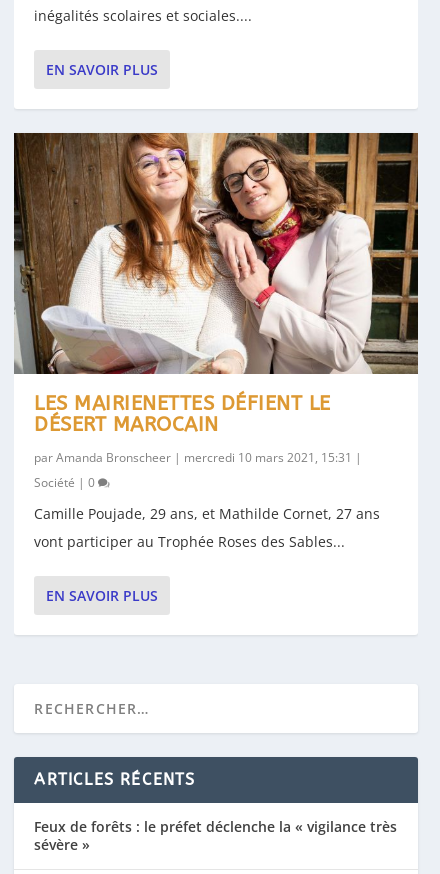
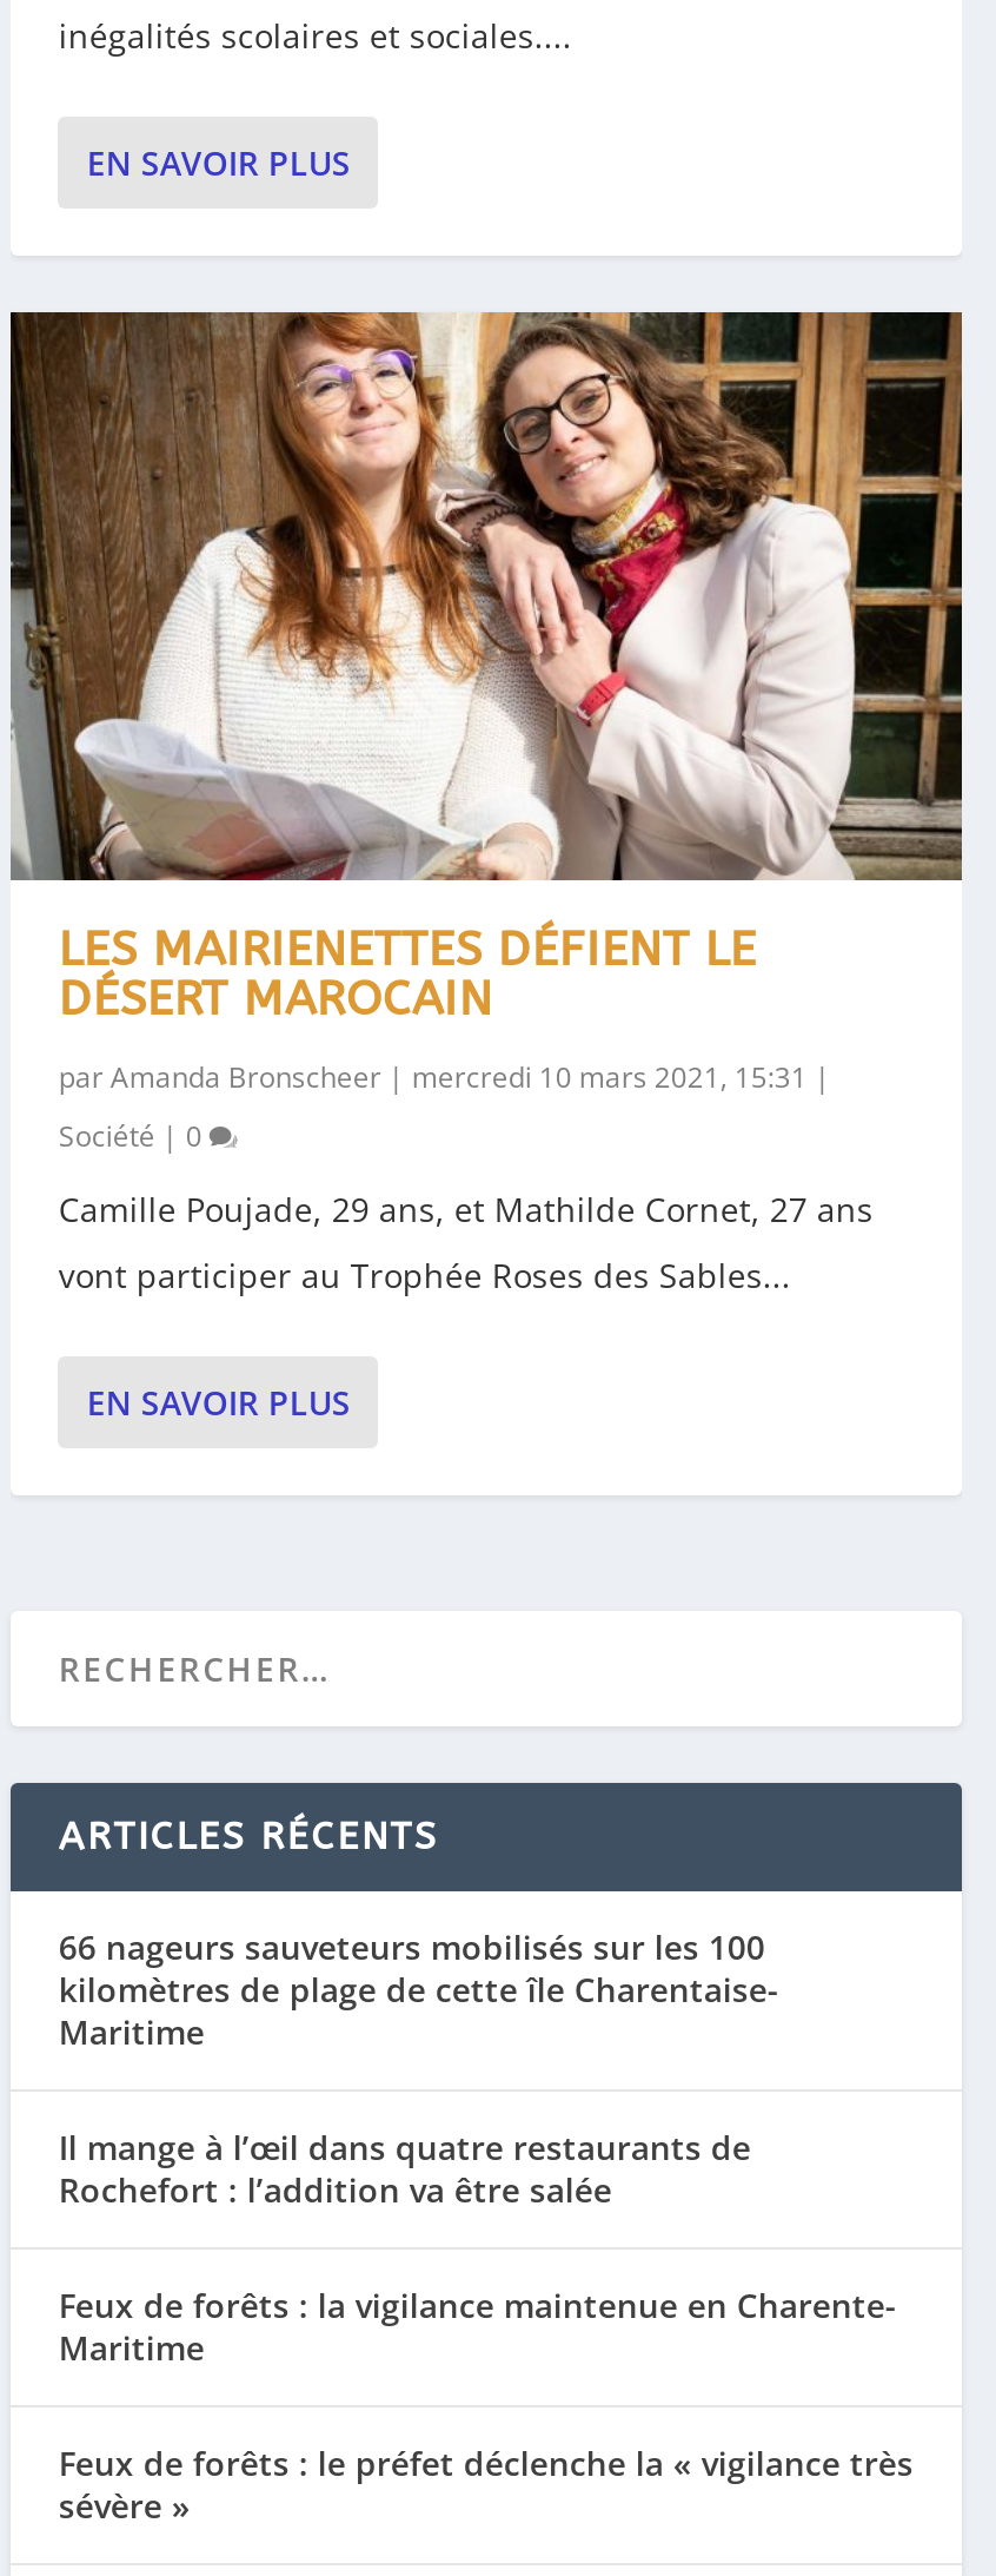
none -> [59,1925,897,2371] 66 nageurs sauveteurs mobilisés sur les 100 | kilomètres de plage de cette île Charentaise- | Maritime | Il mange à l’œil dans quatre restaurants de | Rochefort : l’addition va être salée | Feux de forêts : la vigilance maintenue en Charente- | Maritime

